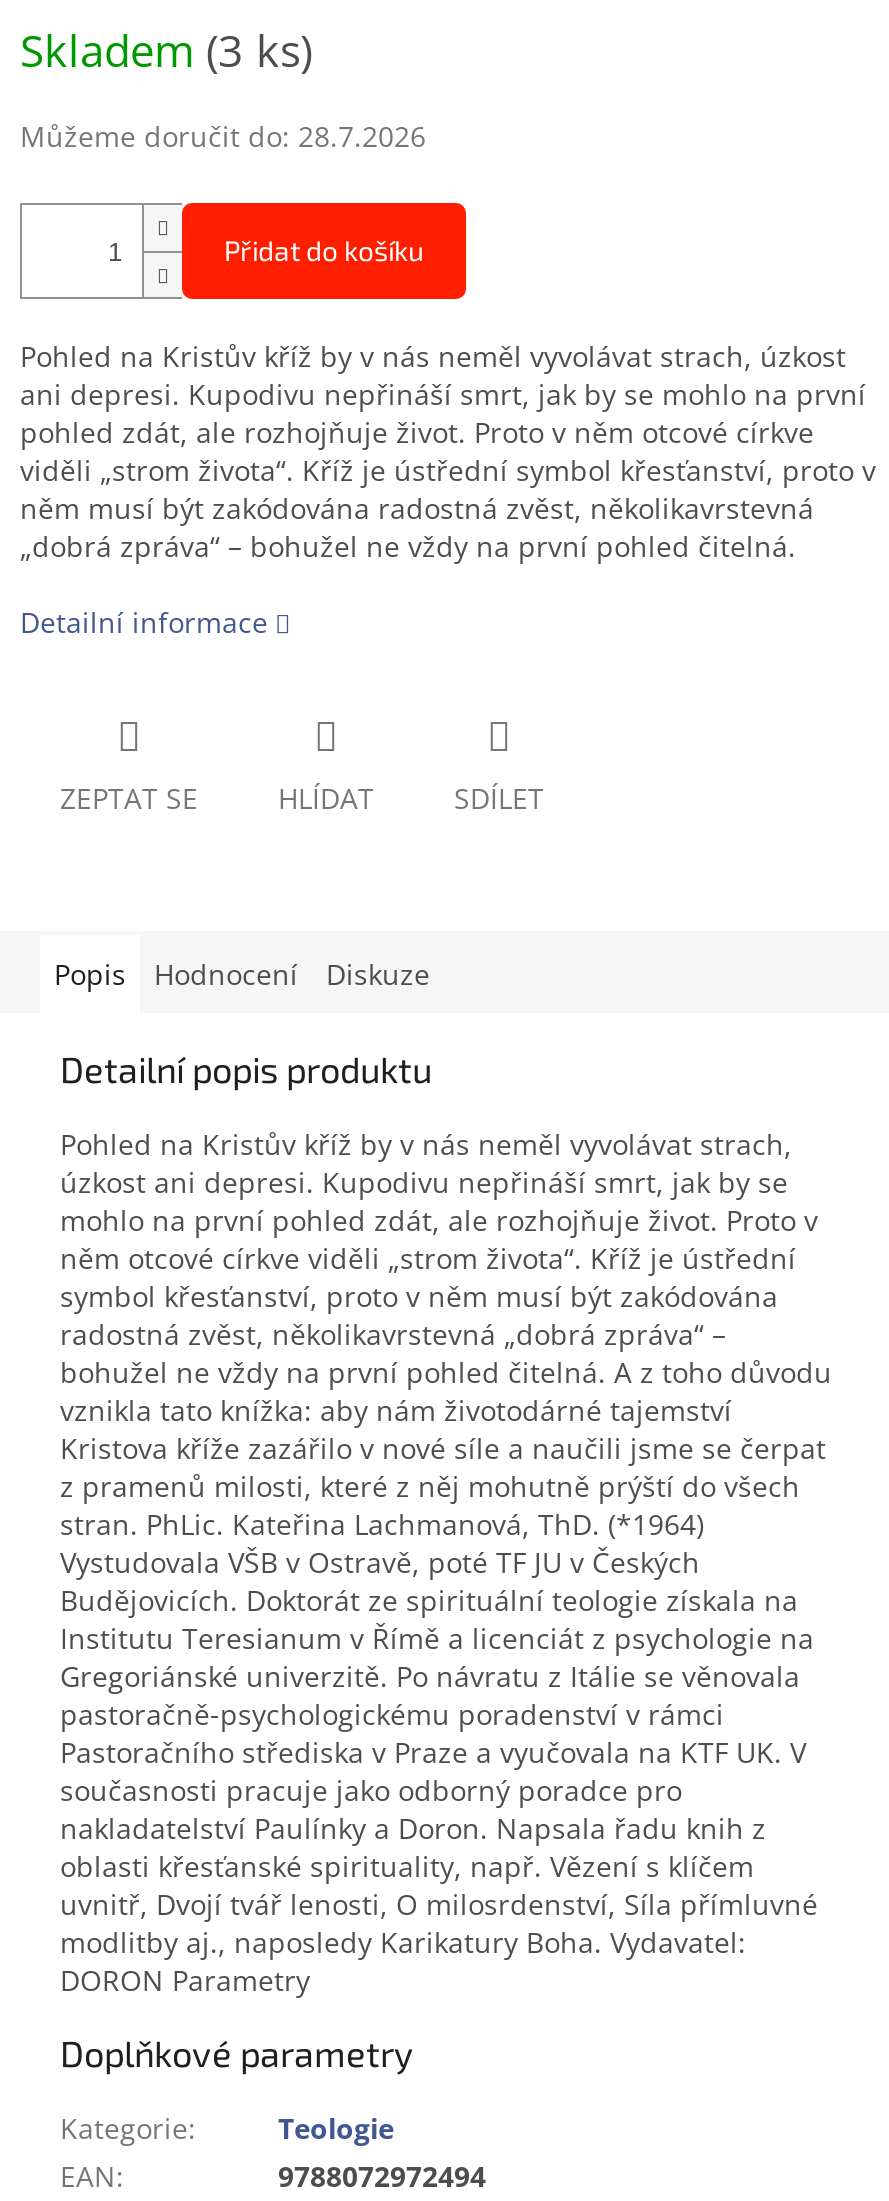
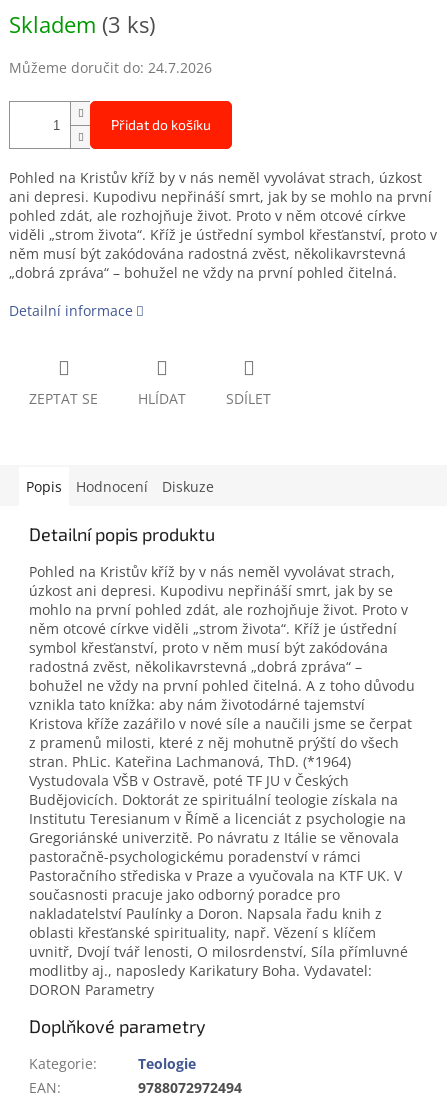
[20,118,426,156] Můžeme doručit do: 28.7.2026 -> [9,58,212,77] Můžeme doručit do: 24.7.2026

